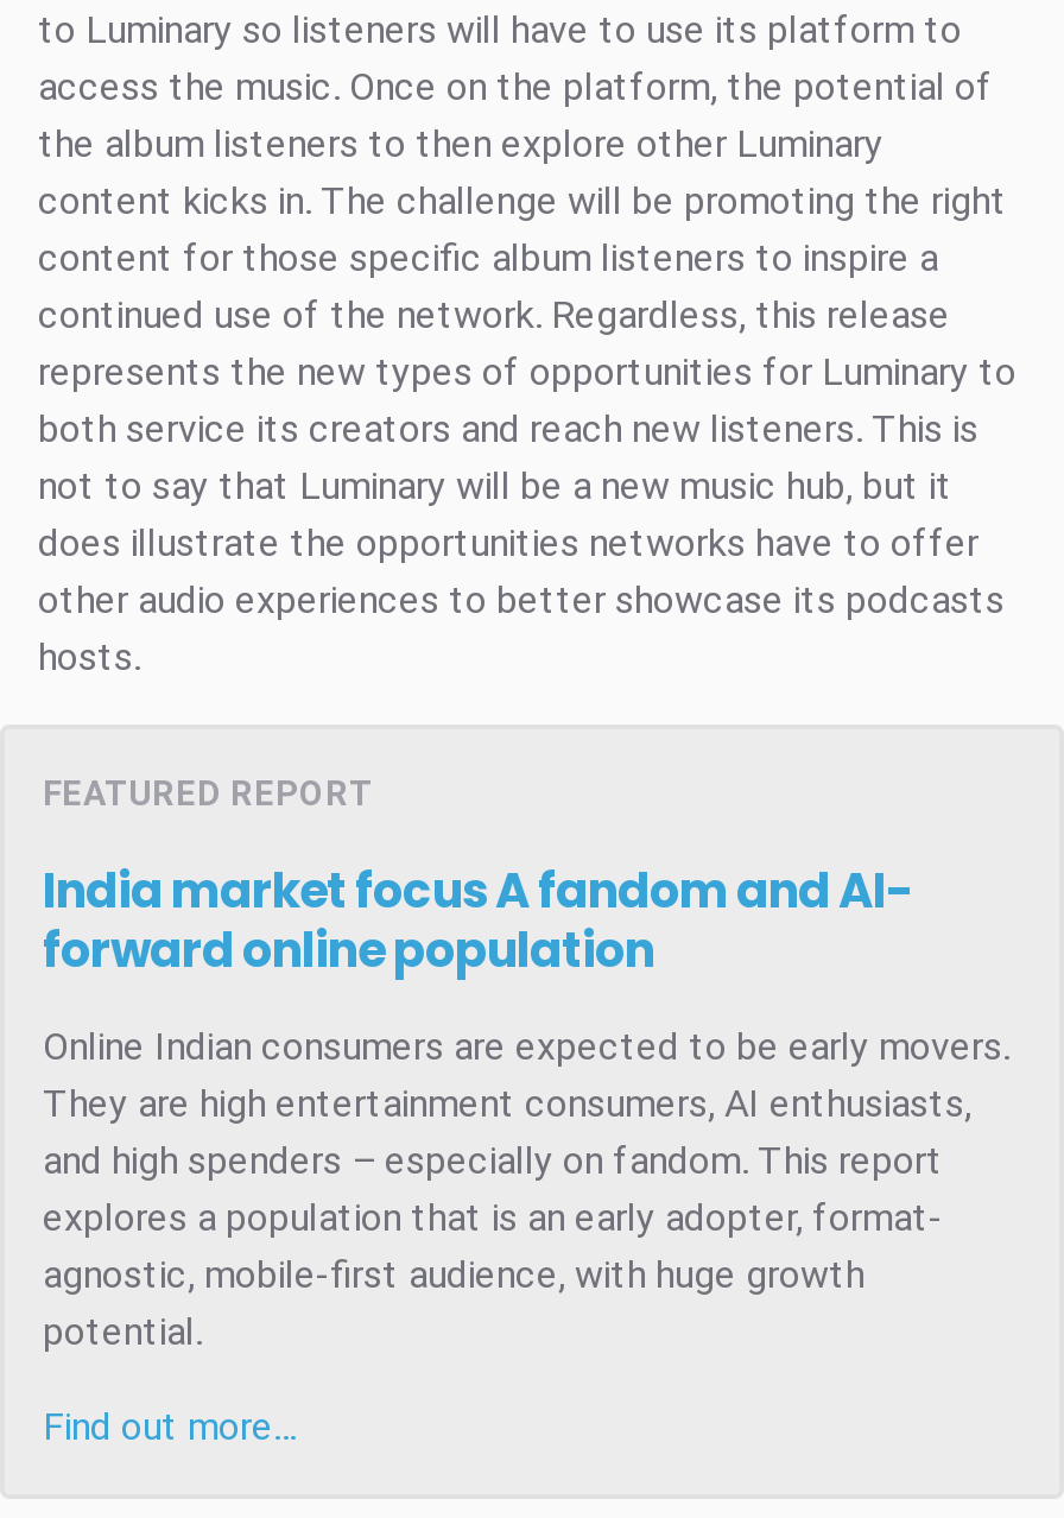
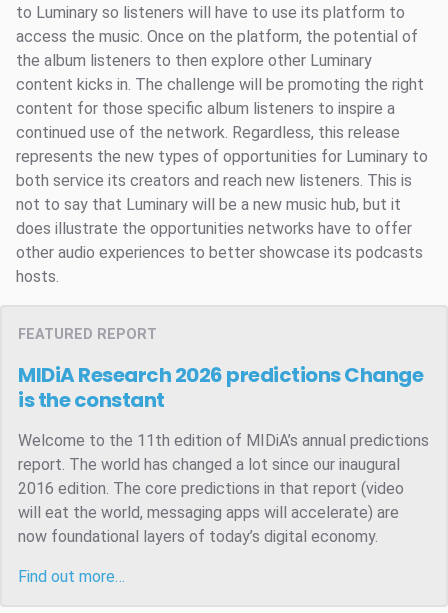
[43,858,913,983] India market focusA fandom and AI- | forward online population -> [18,361,423,414] MIDiA Research 2026 predictionsChange | is the constant
[43,1024,1009,1354] Online Indian consumers are expected to be early movers. | They are high entertainment consumers, AI enthusiasts, | and high spenders – especially on fandom. This report | explores a population that is an early adopter, format- | agnostic, mobile-first audience, with huge growth | potential. -> [18,431,429,546] Welcome to the 11th edition of MIDiA’s annual predictions | report. The world has changed a lot since our inaugural | 2016 edition. The core predictions in that report (video | will eat the world, messaging apps will accelerate) are | now foundational layers of today’s digital economy.

